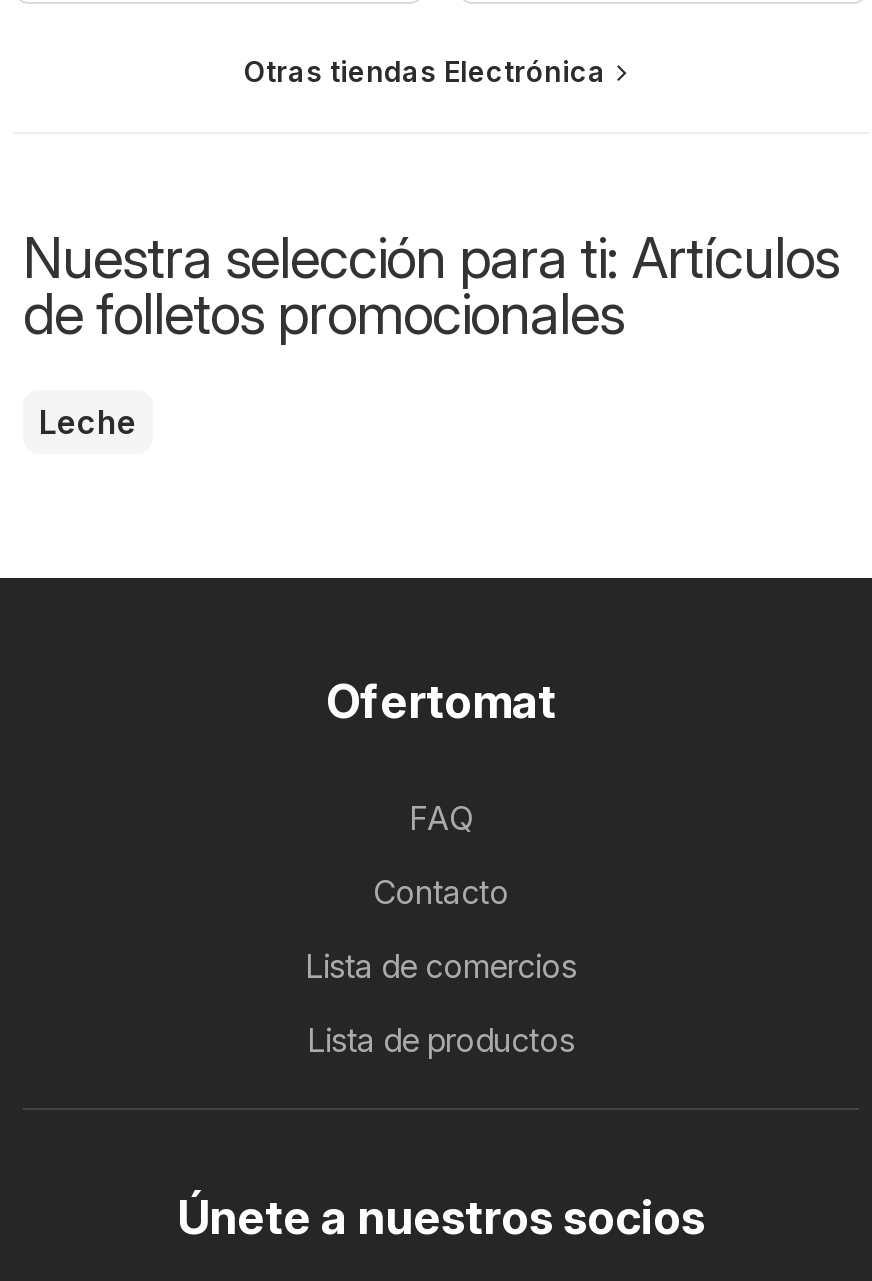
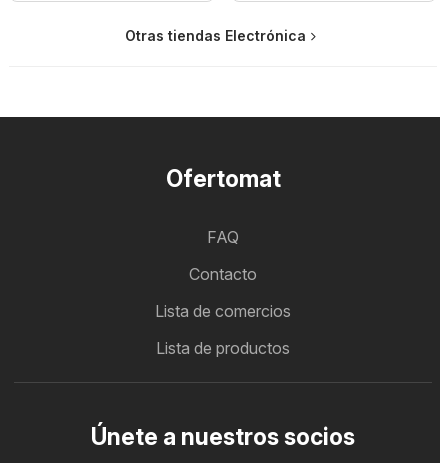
[23,224,839,442] Nuestra selección para ti: Artículos | de folletos promocionales | Leche -> none

